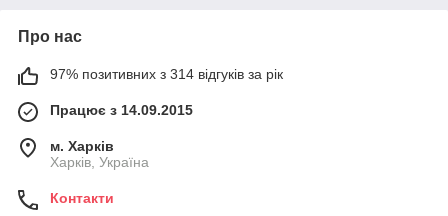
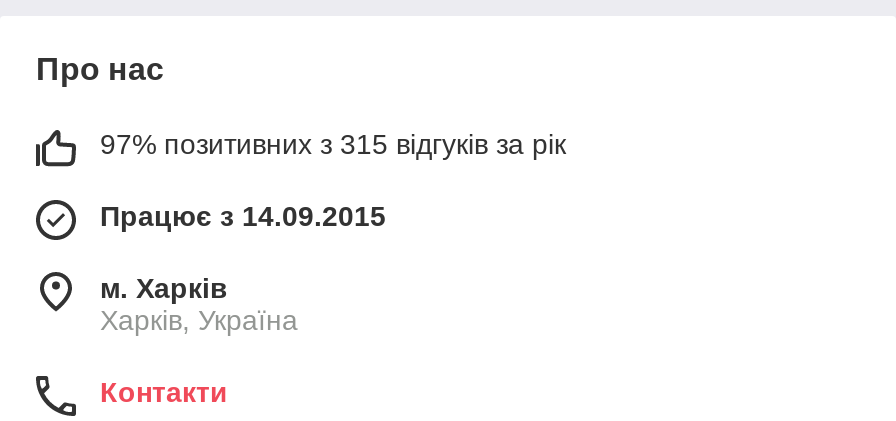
[50,66,283,82] 97% позитивних з 314 відгуків за рік -> [100,129,566,161] 97% позитивних з 315 відгуків за рік

